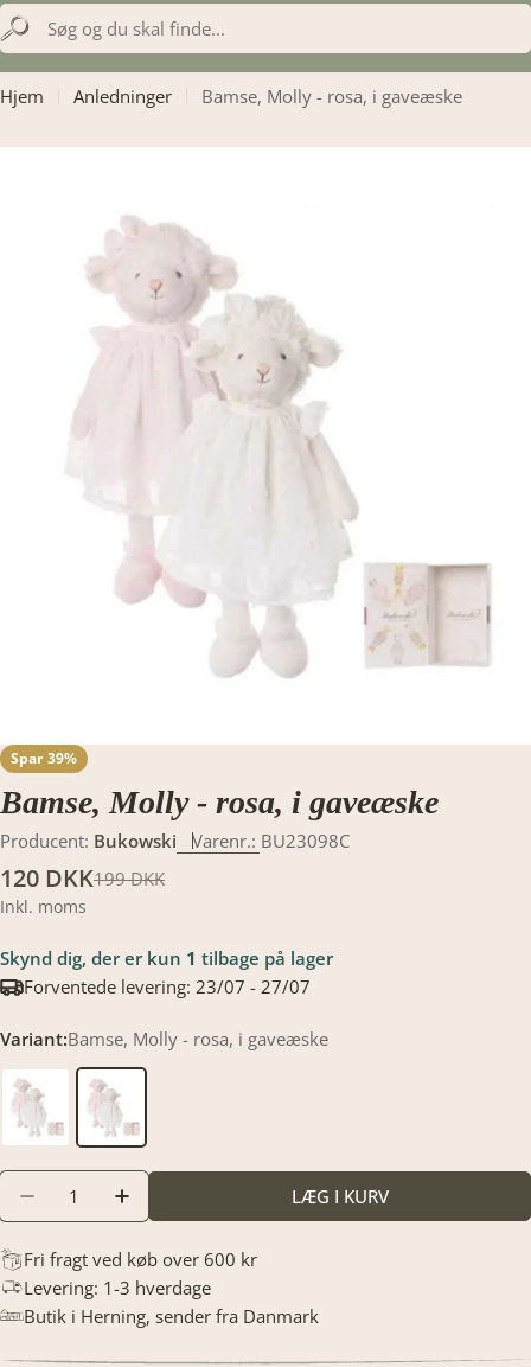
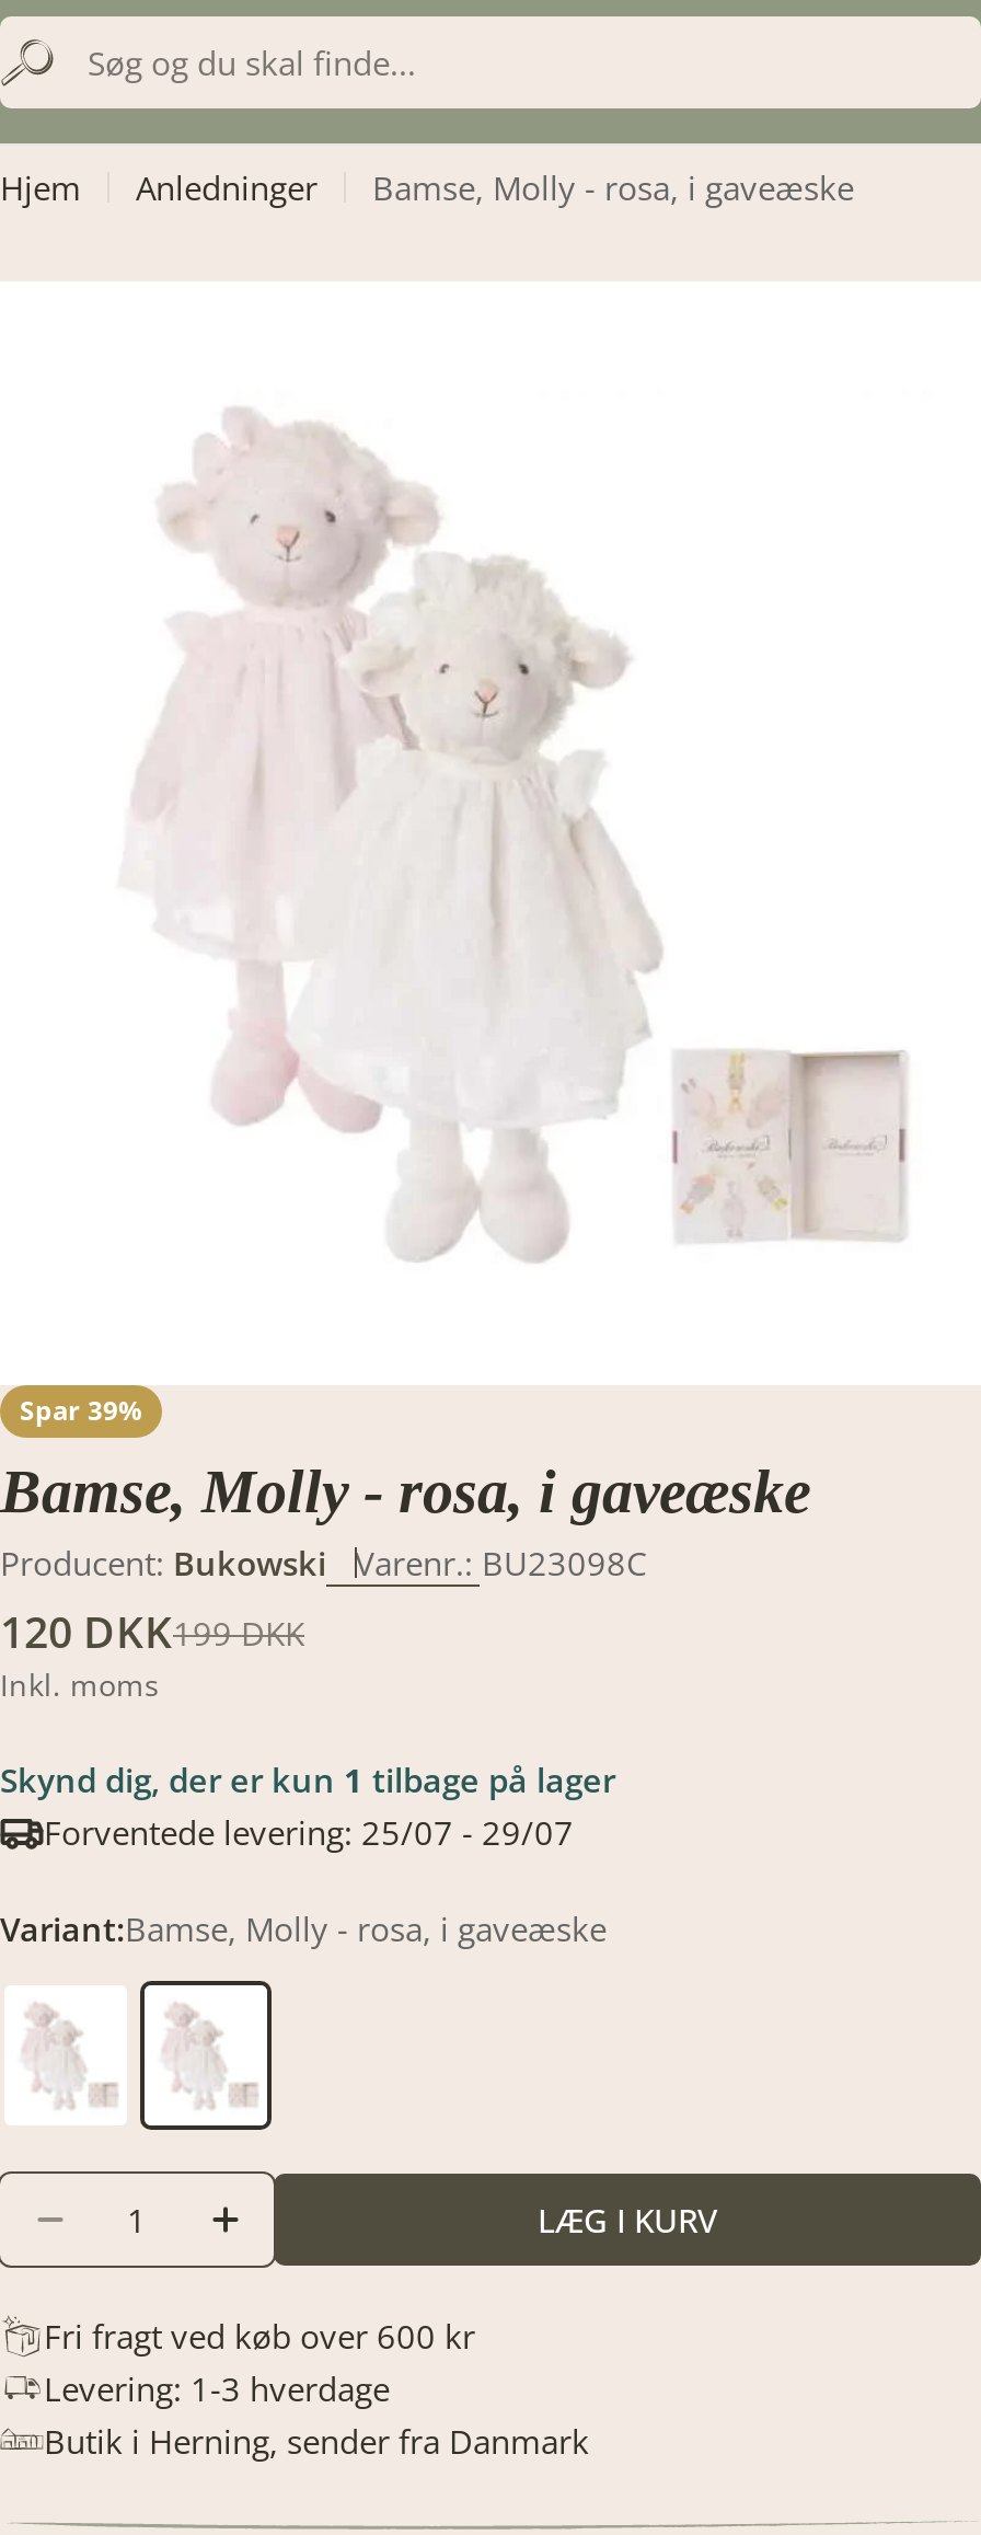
[24,975,311,999] Forventede levering: 23/07 - 27/07 -> [44,1811,574,1855] Forventede levering: 25/07 - 29/07

